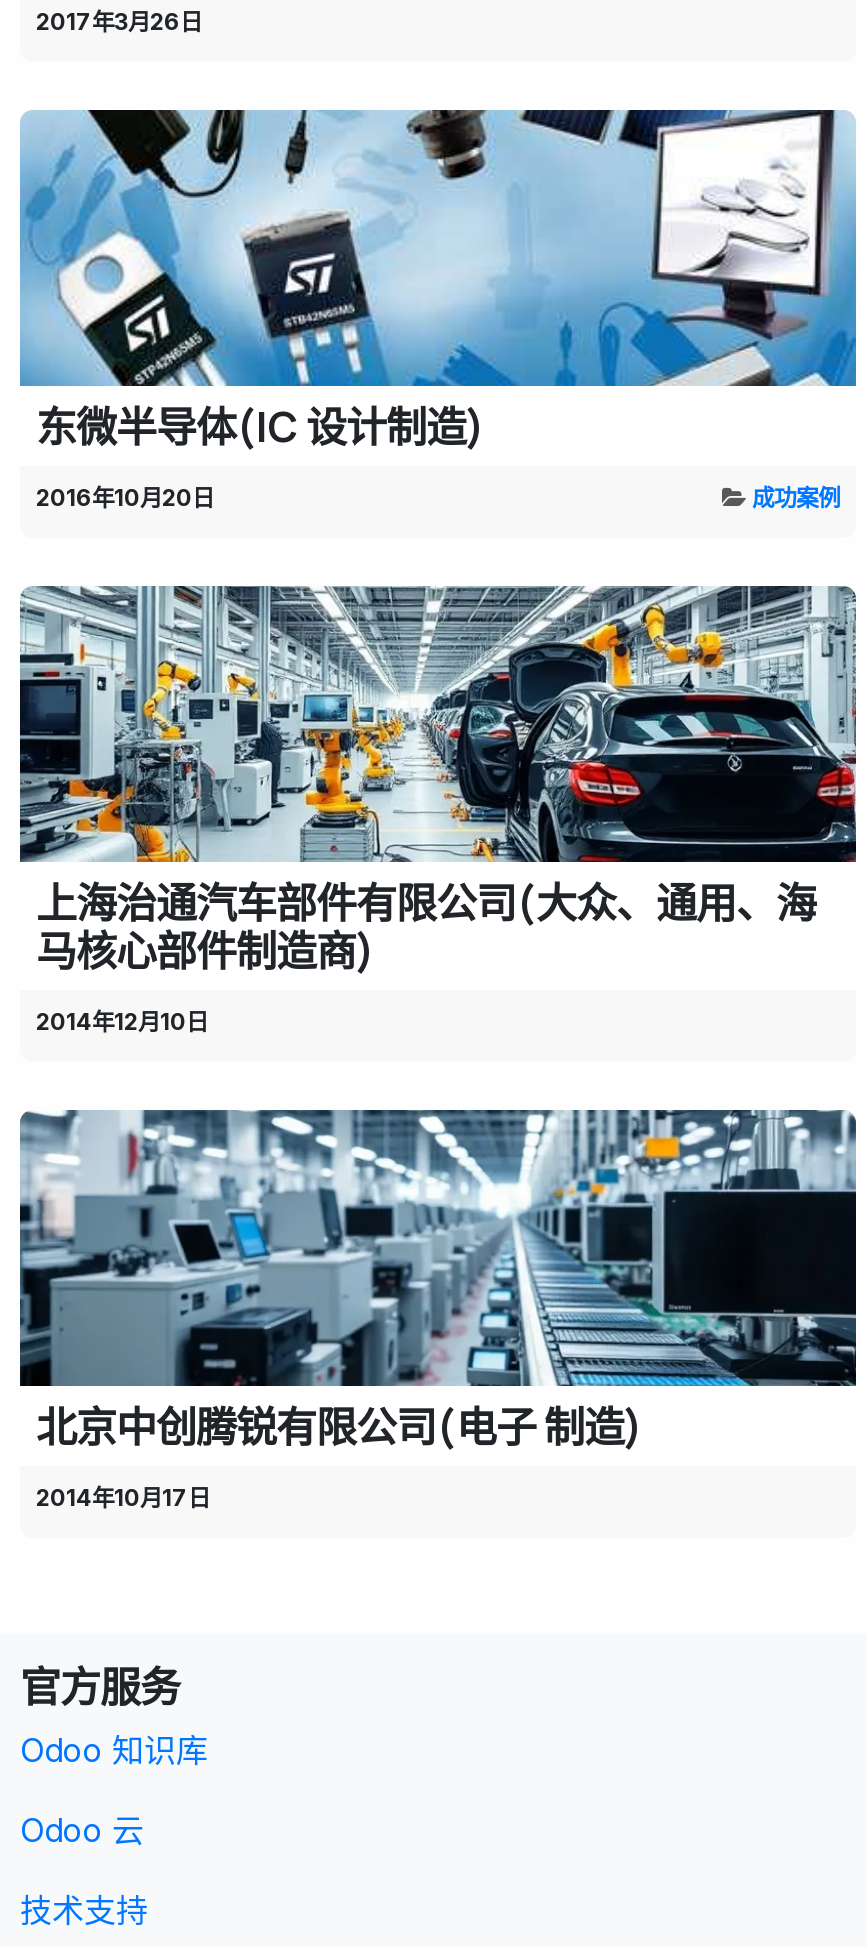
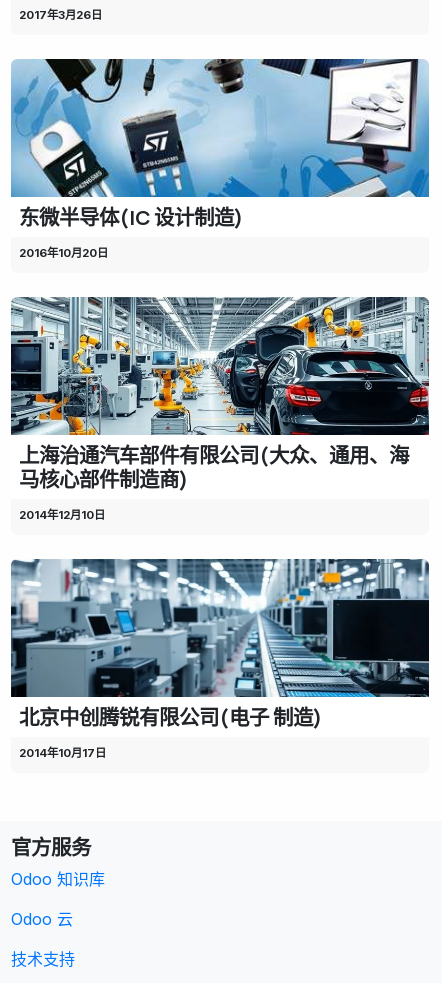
[752,485,840,513] 成功案例 -> none

